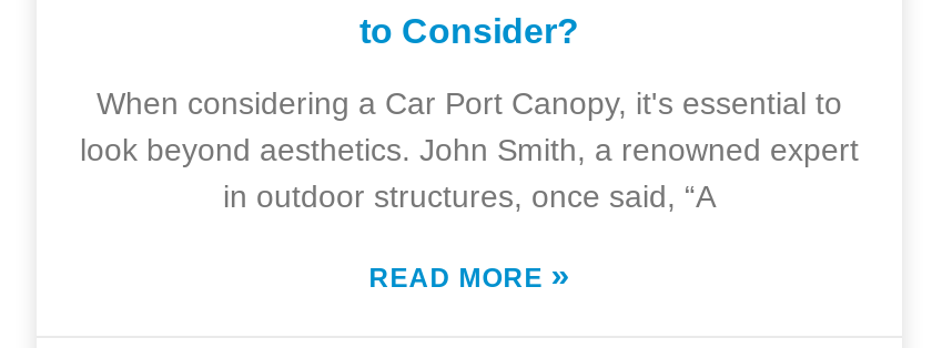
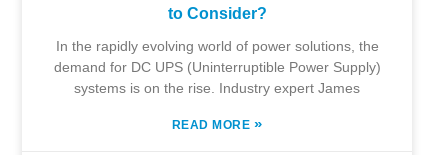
[80,84,859,213] When considering a Car Port Canopy, it's essential to | look beyond aesthetics. John Smith, a renowned expert | in outdoor structures, once said, “A -> [53,38,380,96] In the rapidly evolving world of power solutions, the | demand for DC UPS (Uninterruptible Power Supply) | systems is on the rise. Industry expert James

